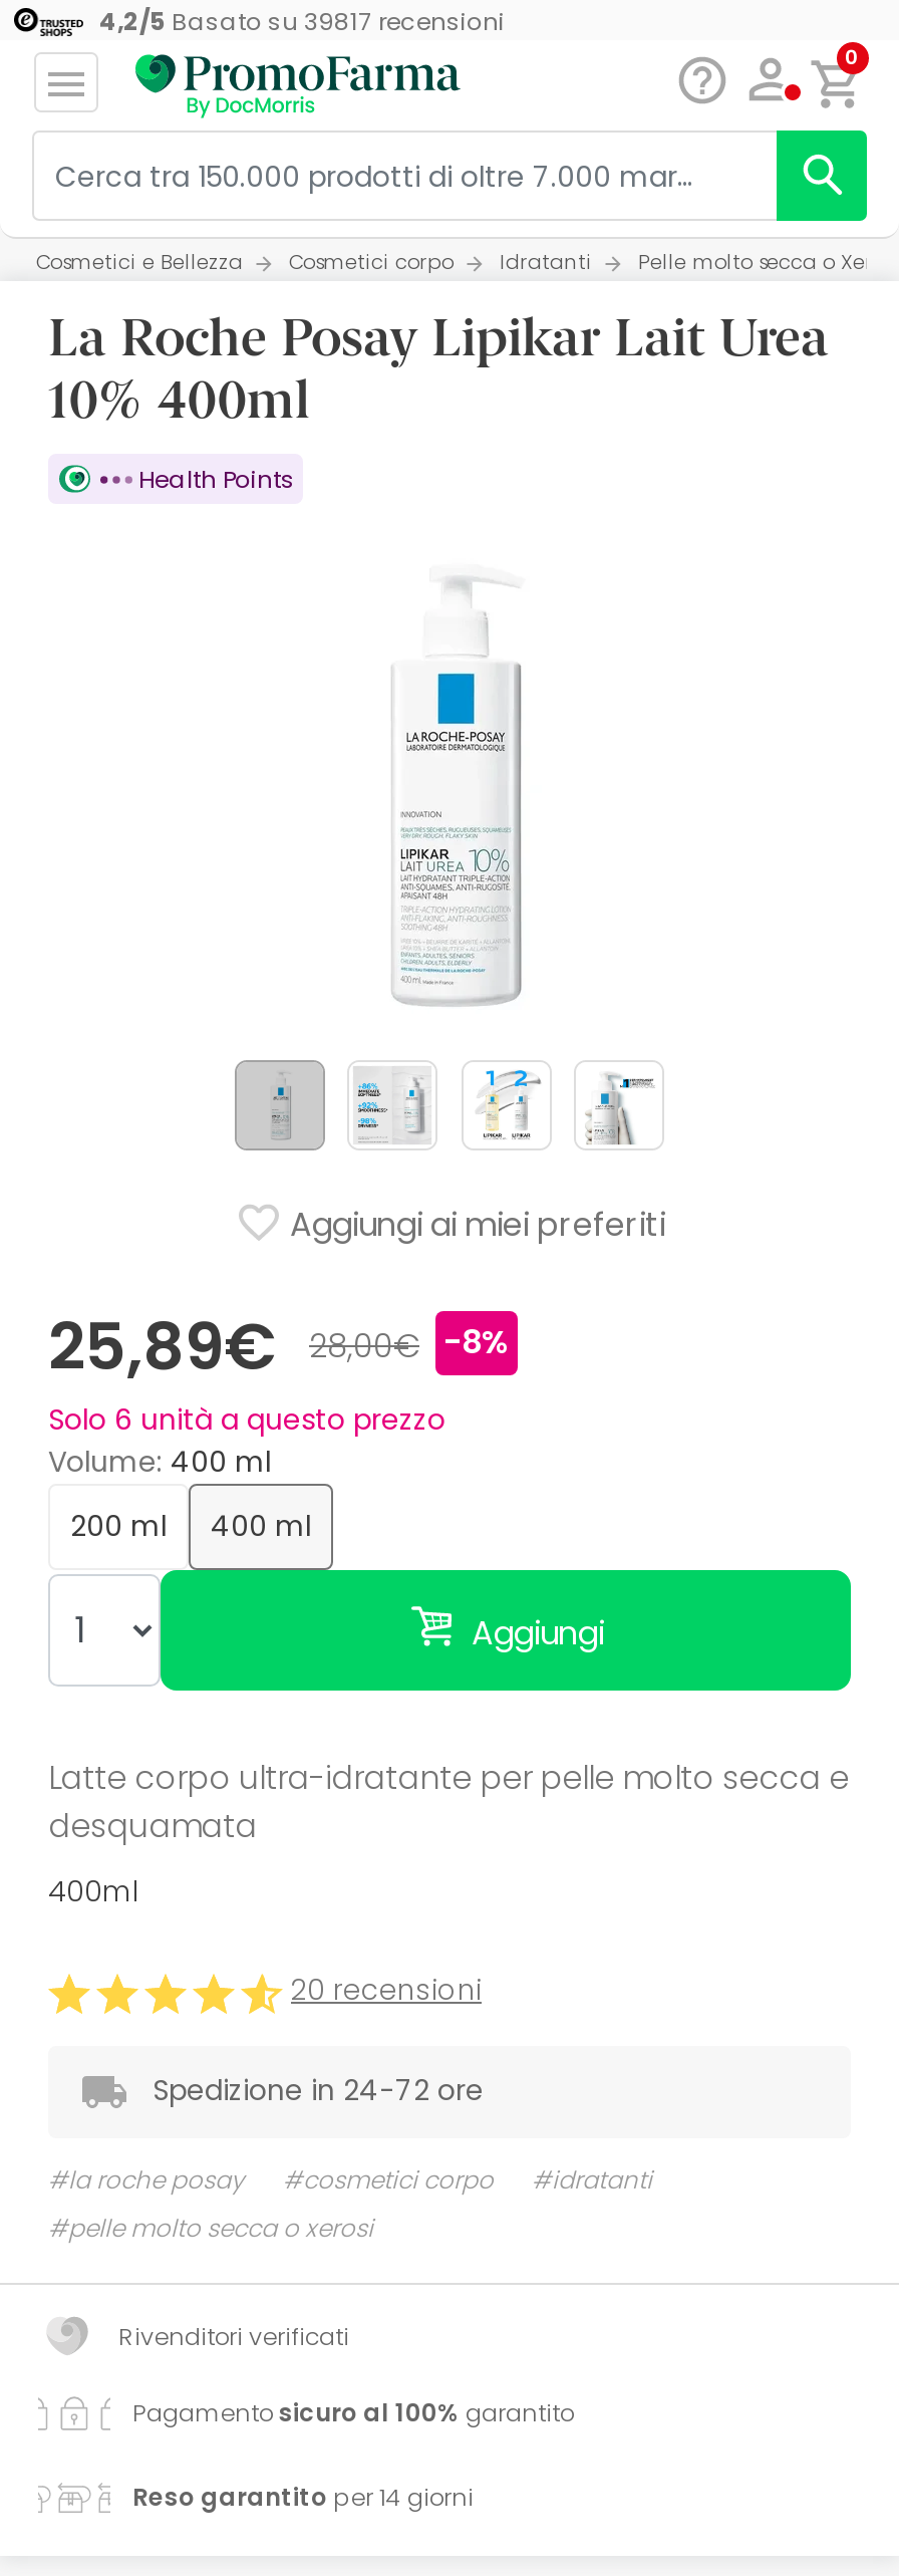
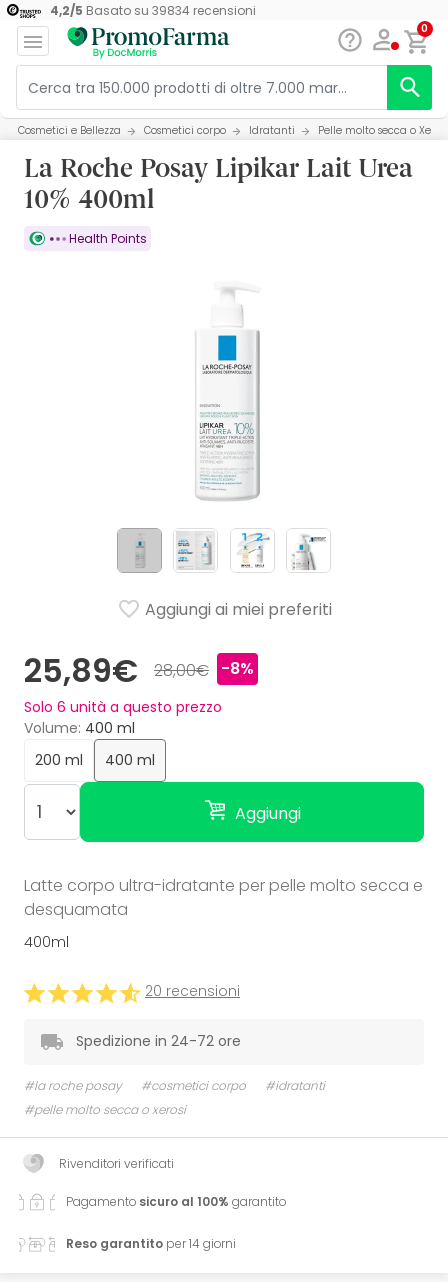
[99,4,505,39] 4,2/5 Basato su 39817 recensioni -> [50,2,256,19] 4,2/5 Basato su 39834 recensioni

